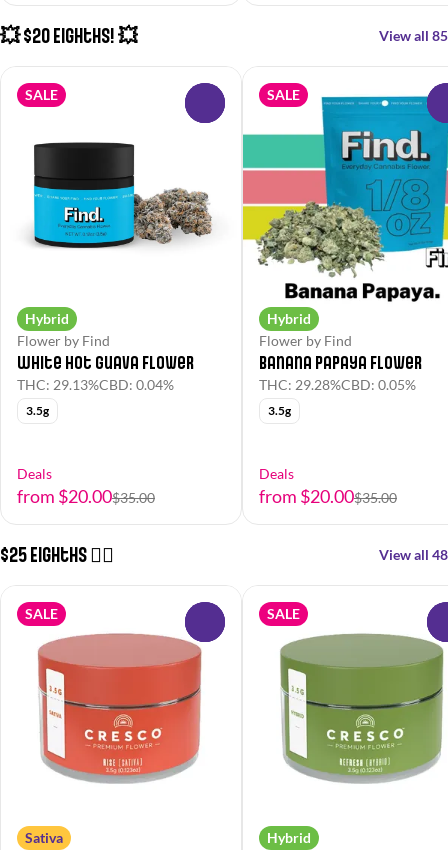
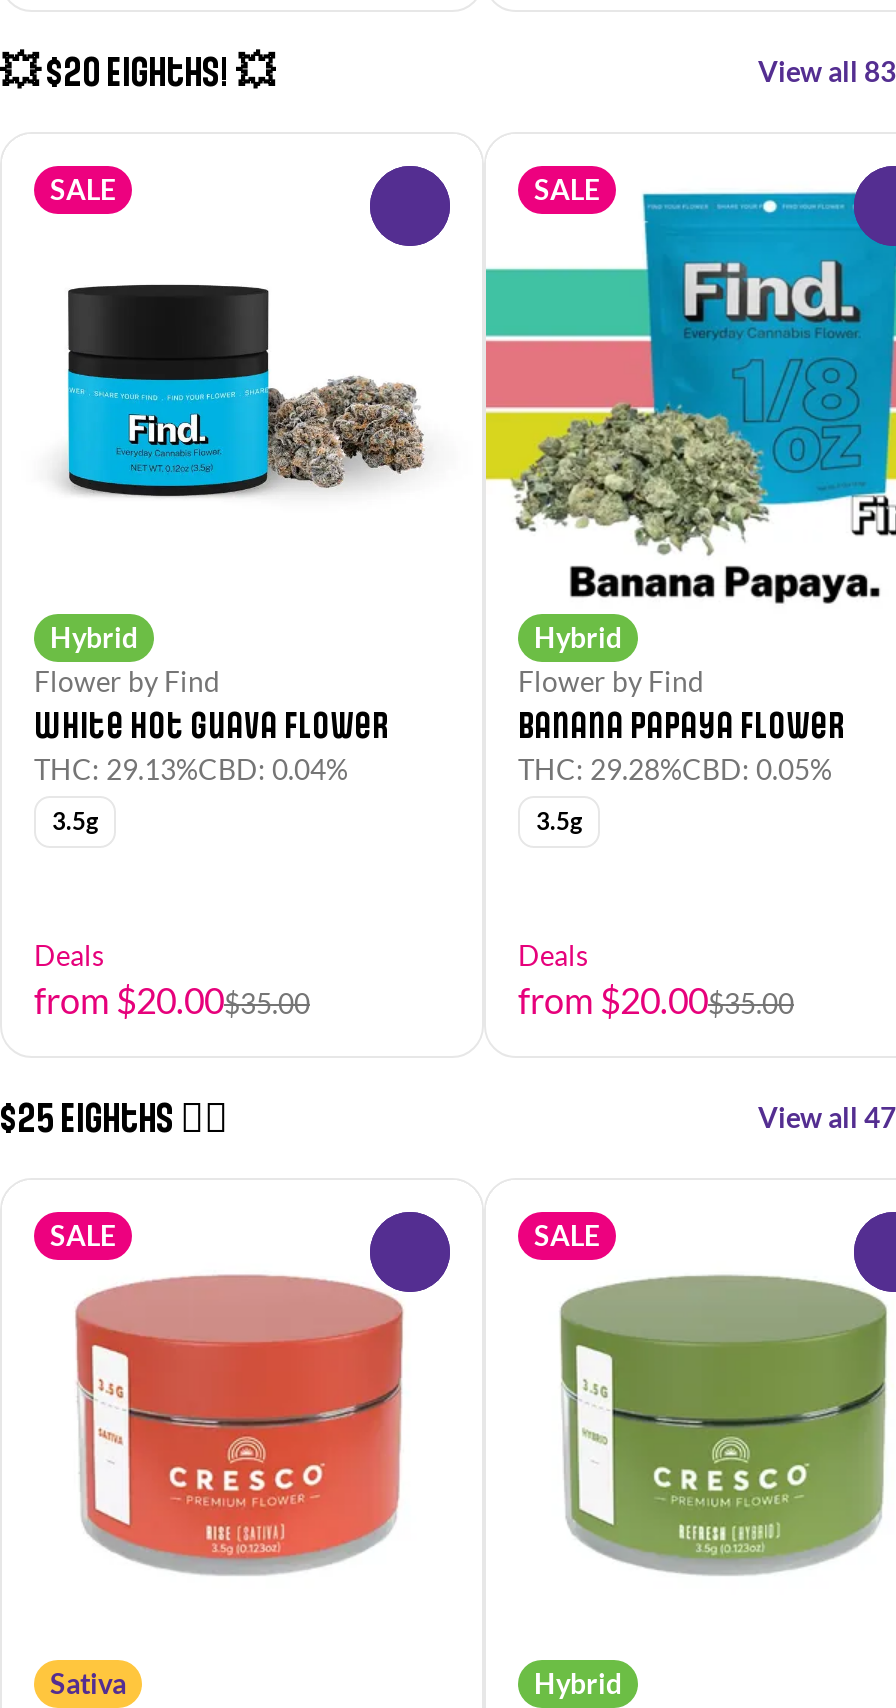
[379,27,448,44] View all 85 -> [758,54,896,88] View all 83
[379,546,448,563] View all 48 -> [758,1100,896,1134] View all 47

